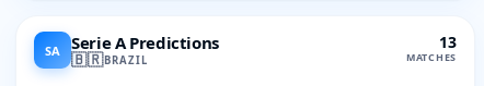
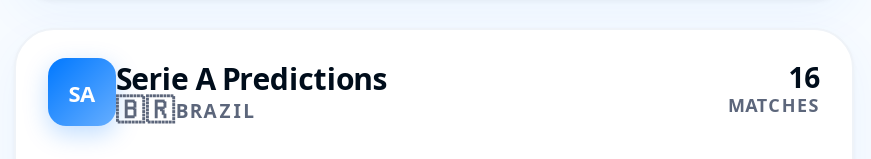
[439,32,457,52] 13 -> [789,58,820,96] 16

